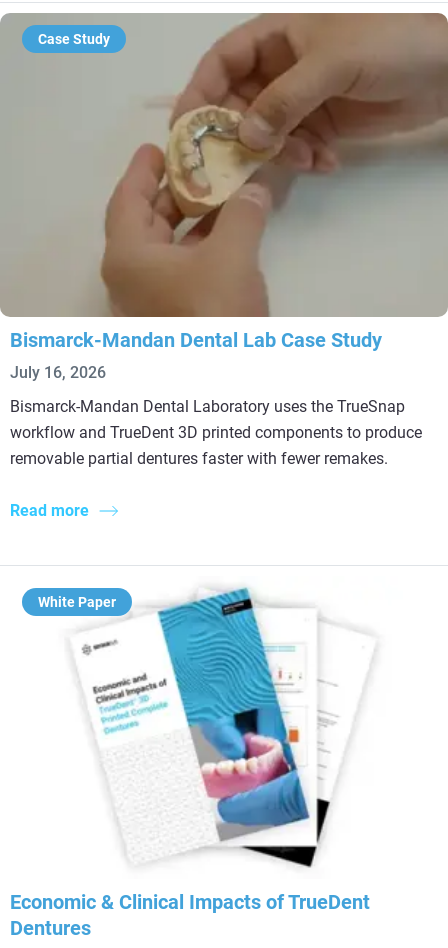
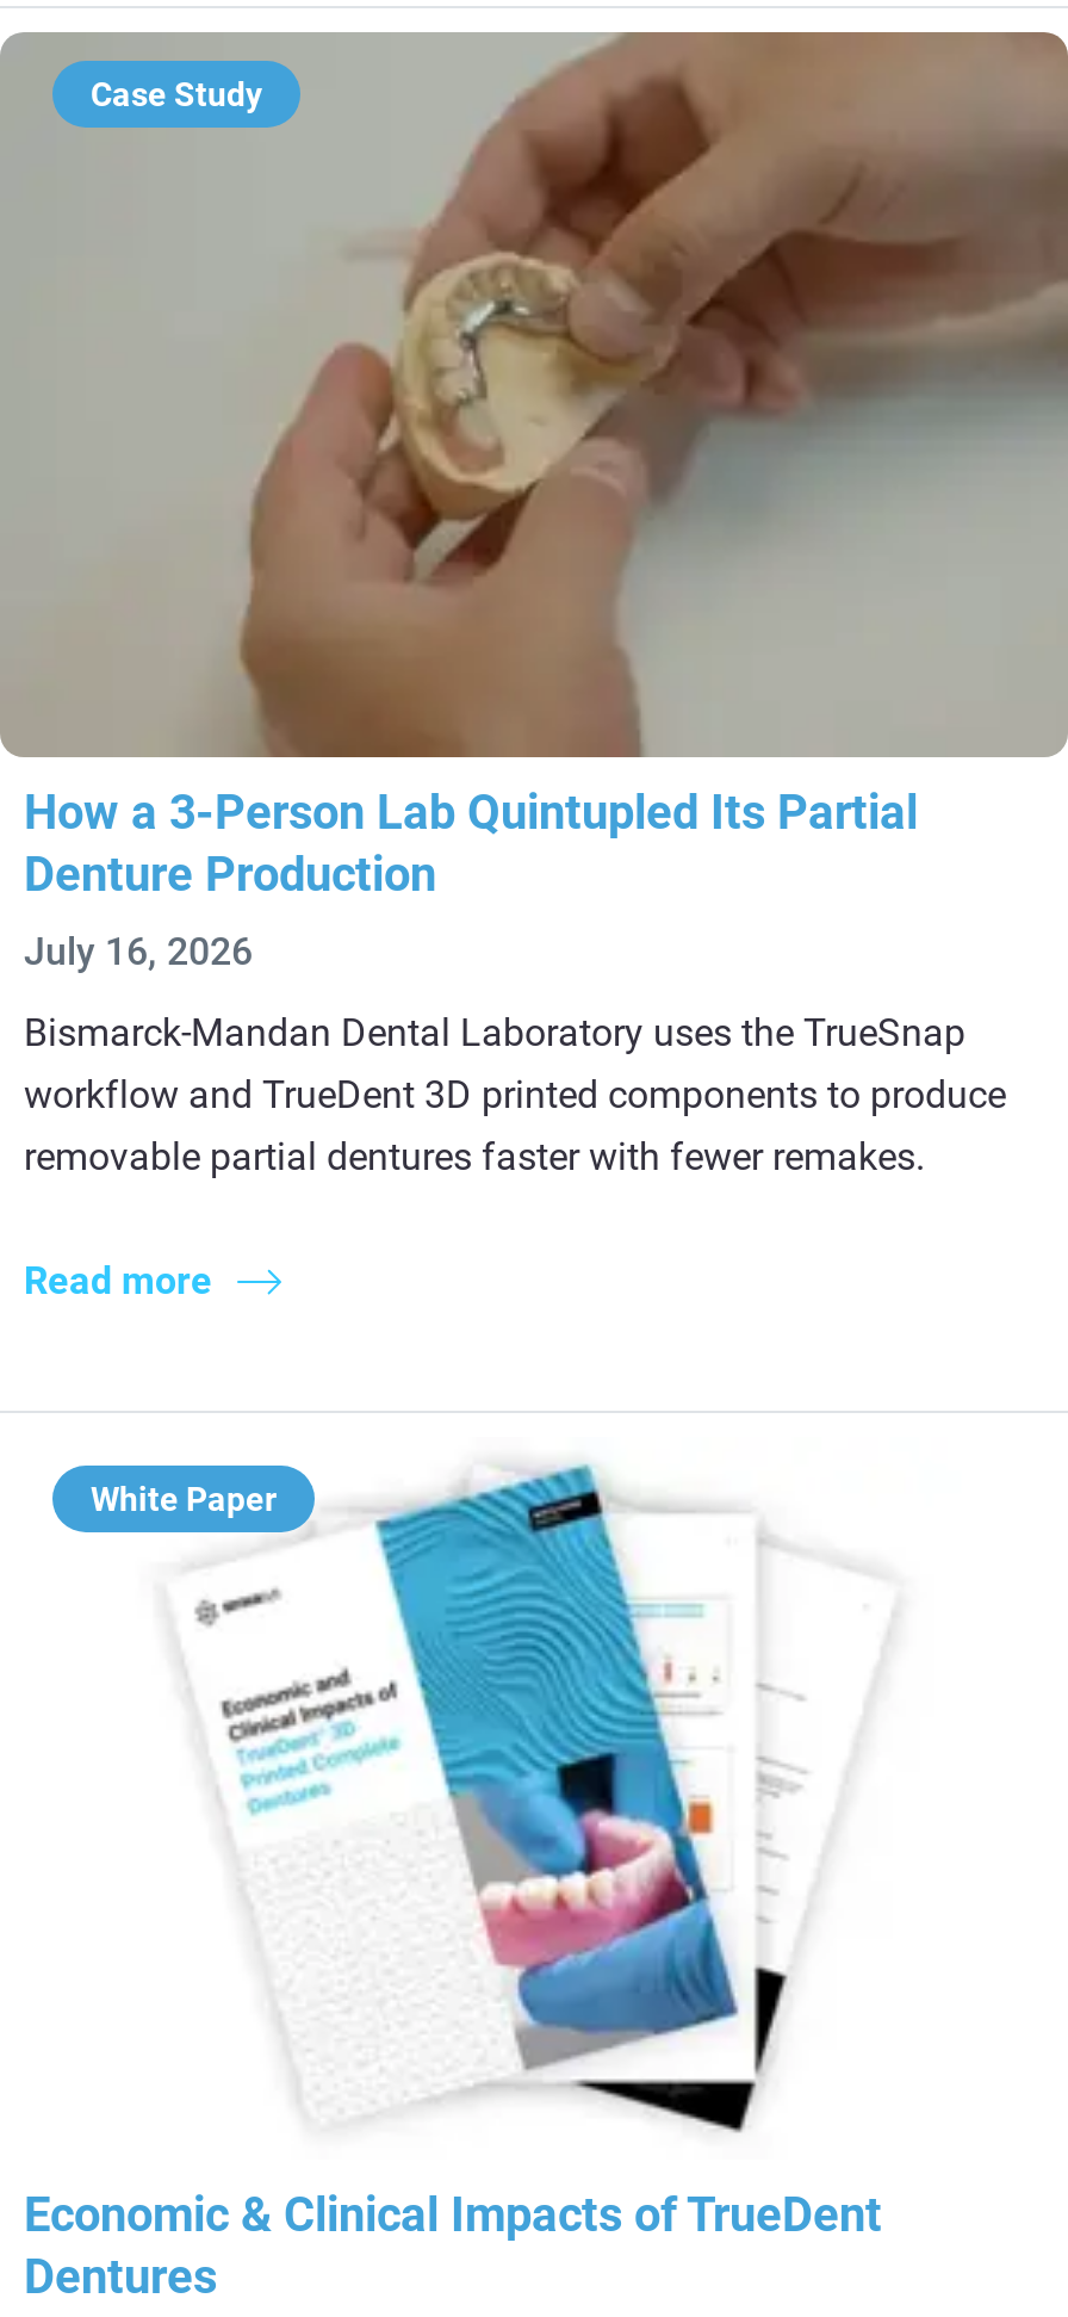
[10,328,382,352] Bismarck-Mandan Dental Lab Case Study -> [24,783,918,902] How a 3-Person Lab Quintupled Its Partial | Denture Production

